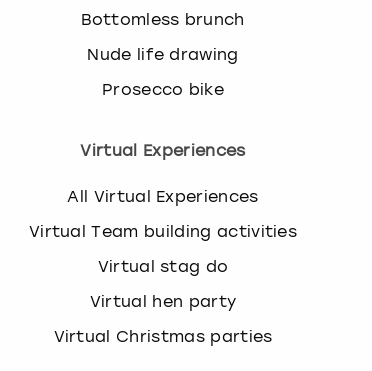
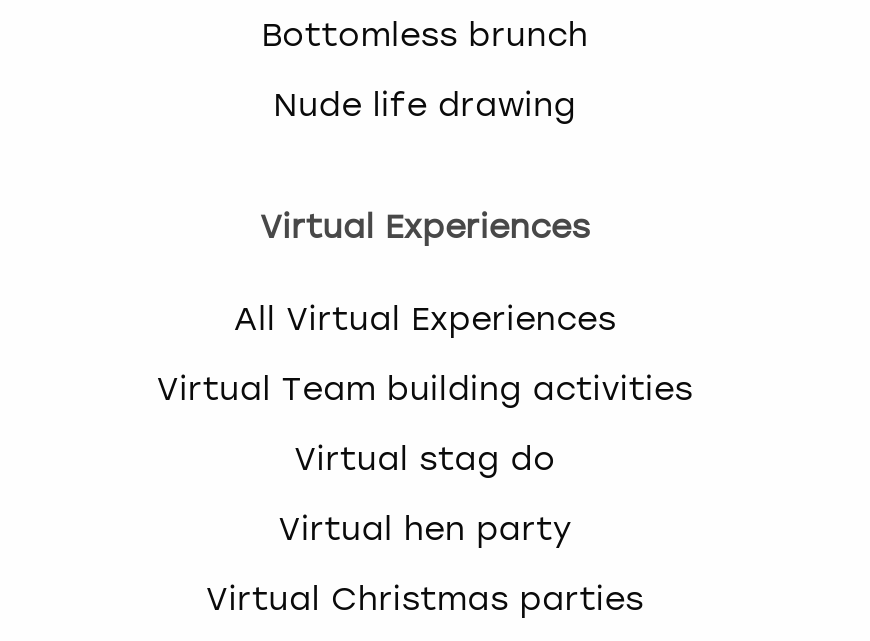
[102,80,224,99] Prosecco bike -> none

